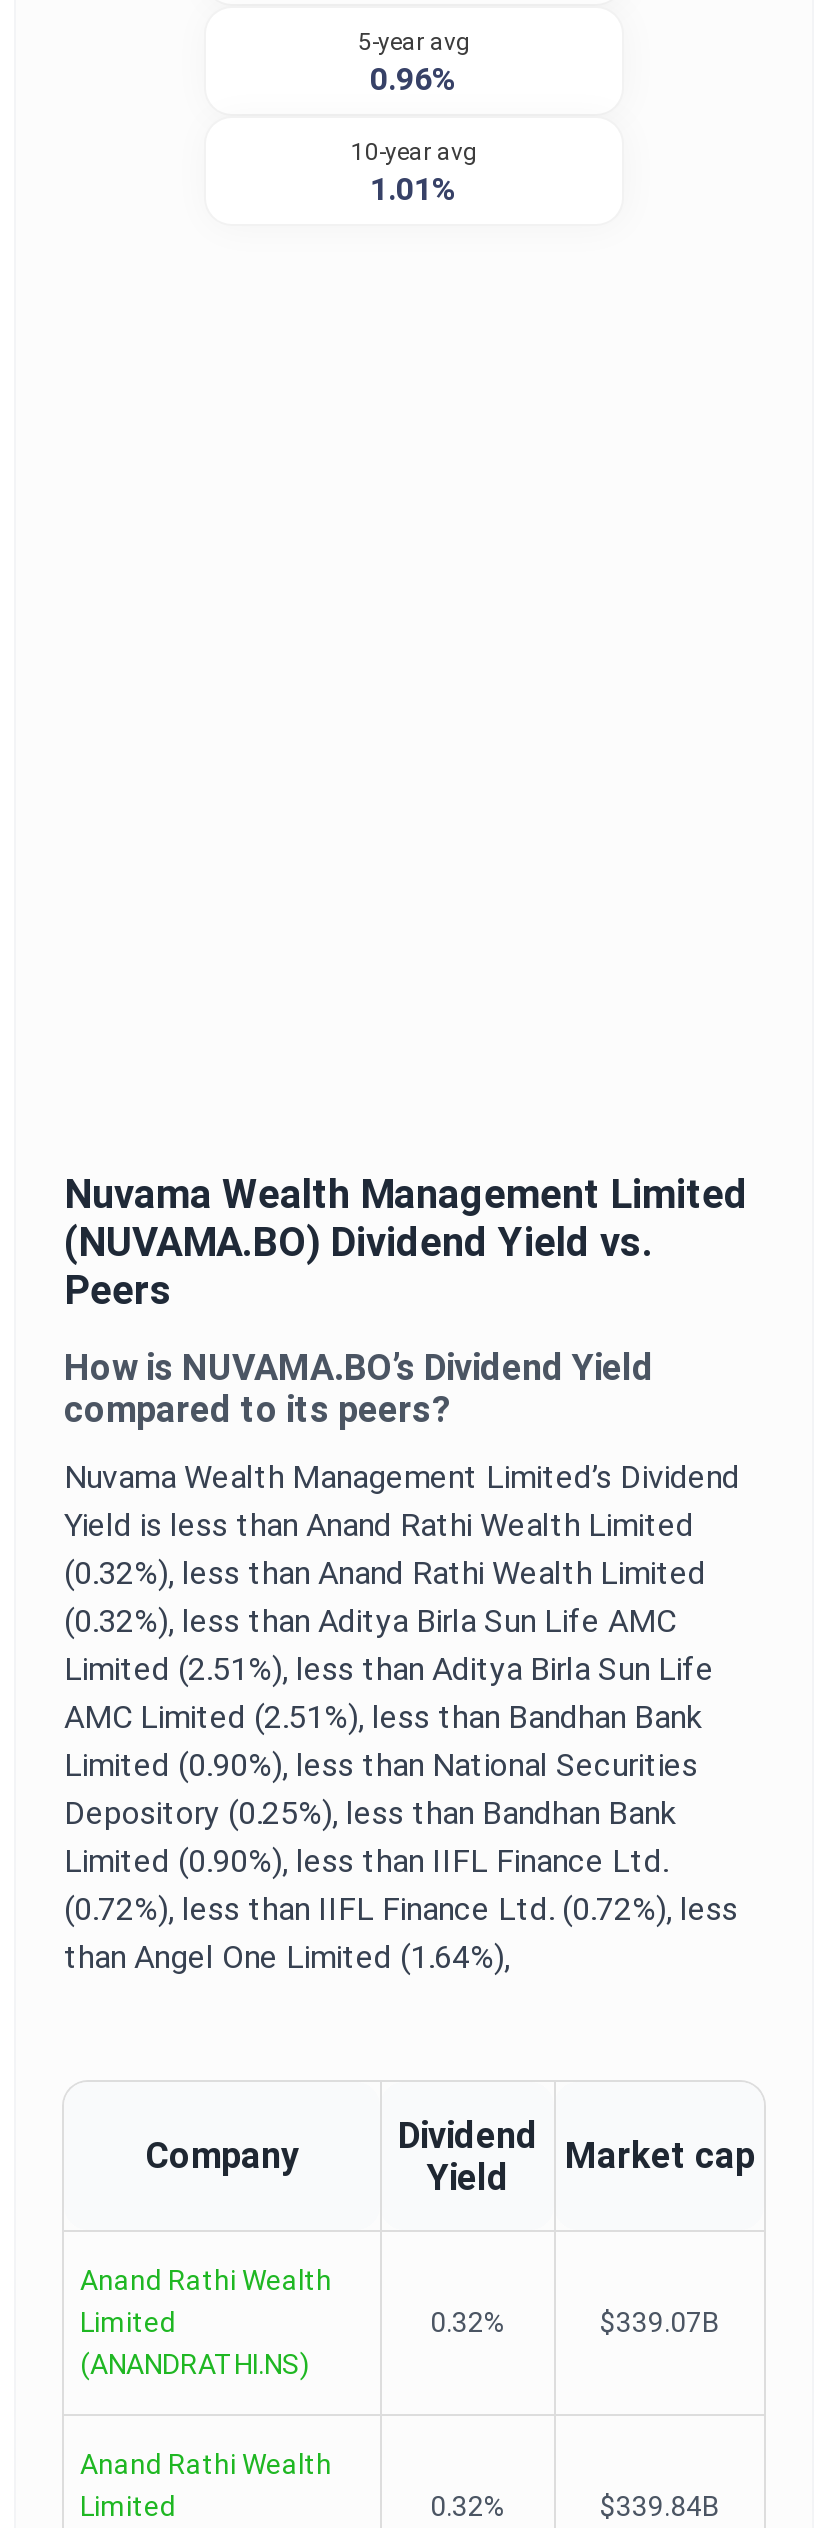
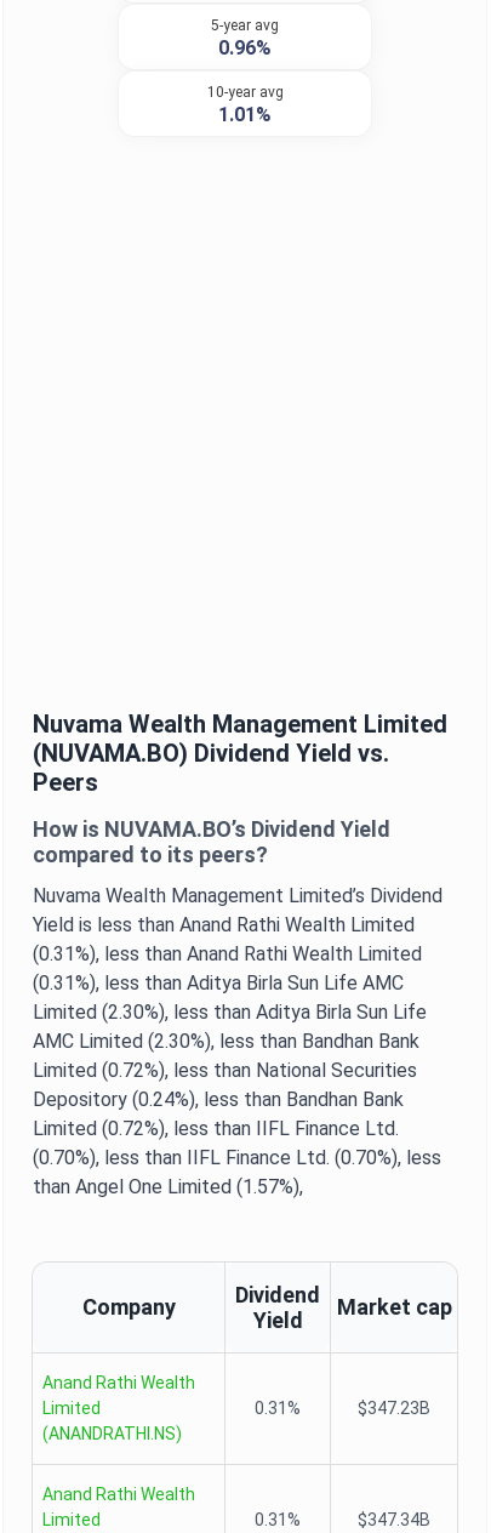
[64,1554,706,1592] (0.32%), less than Anand Rathi Wealth Limited -> [33,942,422,965] (0.31%), less than Anand Rathi Wealth Limited
[64,1602,676,1640] (0.32%), less than Aditya Birla Sun Life AMC -> [33,971,404,995] (0.31%), less than Aditya Birla Sun Life AMC
[64,1650,714,1688] Limited (2.51%), less than Aditya Birla Sun Life -> [33,1001,427,1024] Limited (2.30%), less than Aditya Birla Sun Life
[64,1698,702,1736] AMC Limited (2.51%), less than Bandhan Bank -> [33,1030,419,1053] AMC Limited (2.30%), less than Bandhan Bank
[64,1746,698,1784] Limited (0.90%), less than National Securities -> [33,1059,417,1082] Limited (0.72%), less than National Securities
[64,1794,676,1832] Depository (0.25%), less than Bandhan Bank -> [33,1088,404,1111] Depository (0.24%), less than Bandhan Bank
[64,1842,668,1880] Limited (0.90%), less than IIFL Finance Ltd. -> [33,1117,399,1140] Limited (0.72%), less than IIFL Finance Ltd.
[64,1890,738,1928] (0.72%), less than IIFL Finance Ltd. (0.72%), less -> [33,1146,441,1169] (0.70%), less than IIFL Finance Ltd. (0.70%), less
[64,1938,510,1976] than Angel One Limited (1.64%), -> [33,1175,303,1198] than Angel One Limited (1.57%),
[430,2306,720,2338] 0.32% | $339.07B -> [255,1398,430,1418] 0.31% | $347.23B
[430,2490,720,2522] 0.32% | $339.84B -> [255,1510,430,1529] 0.31% | $347.34B

